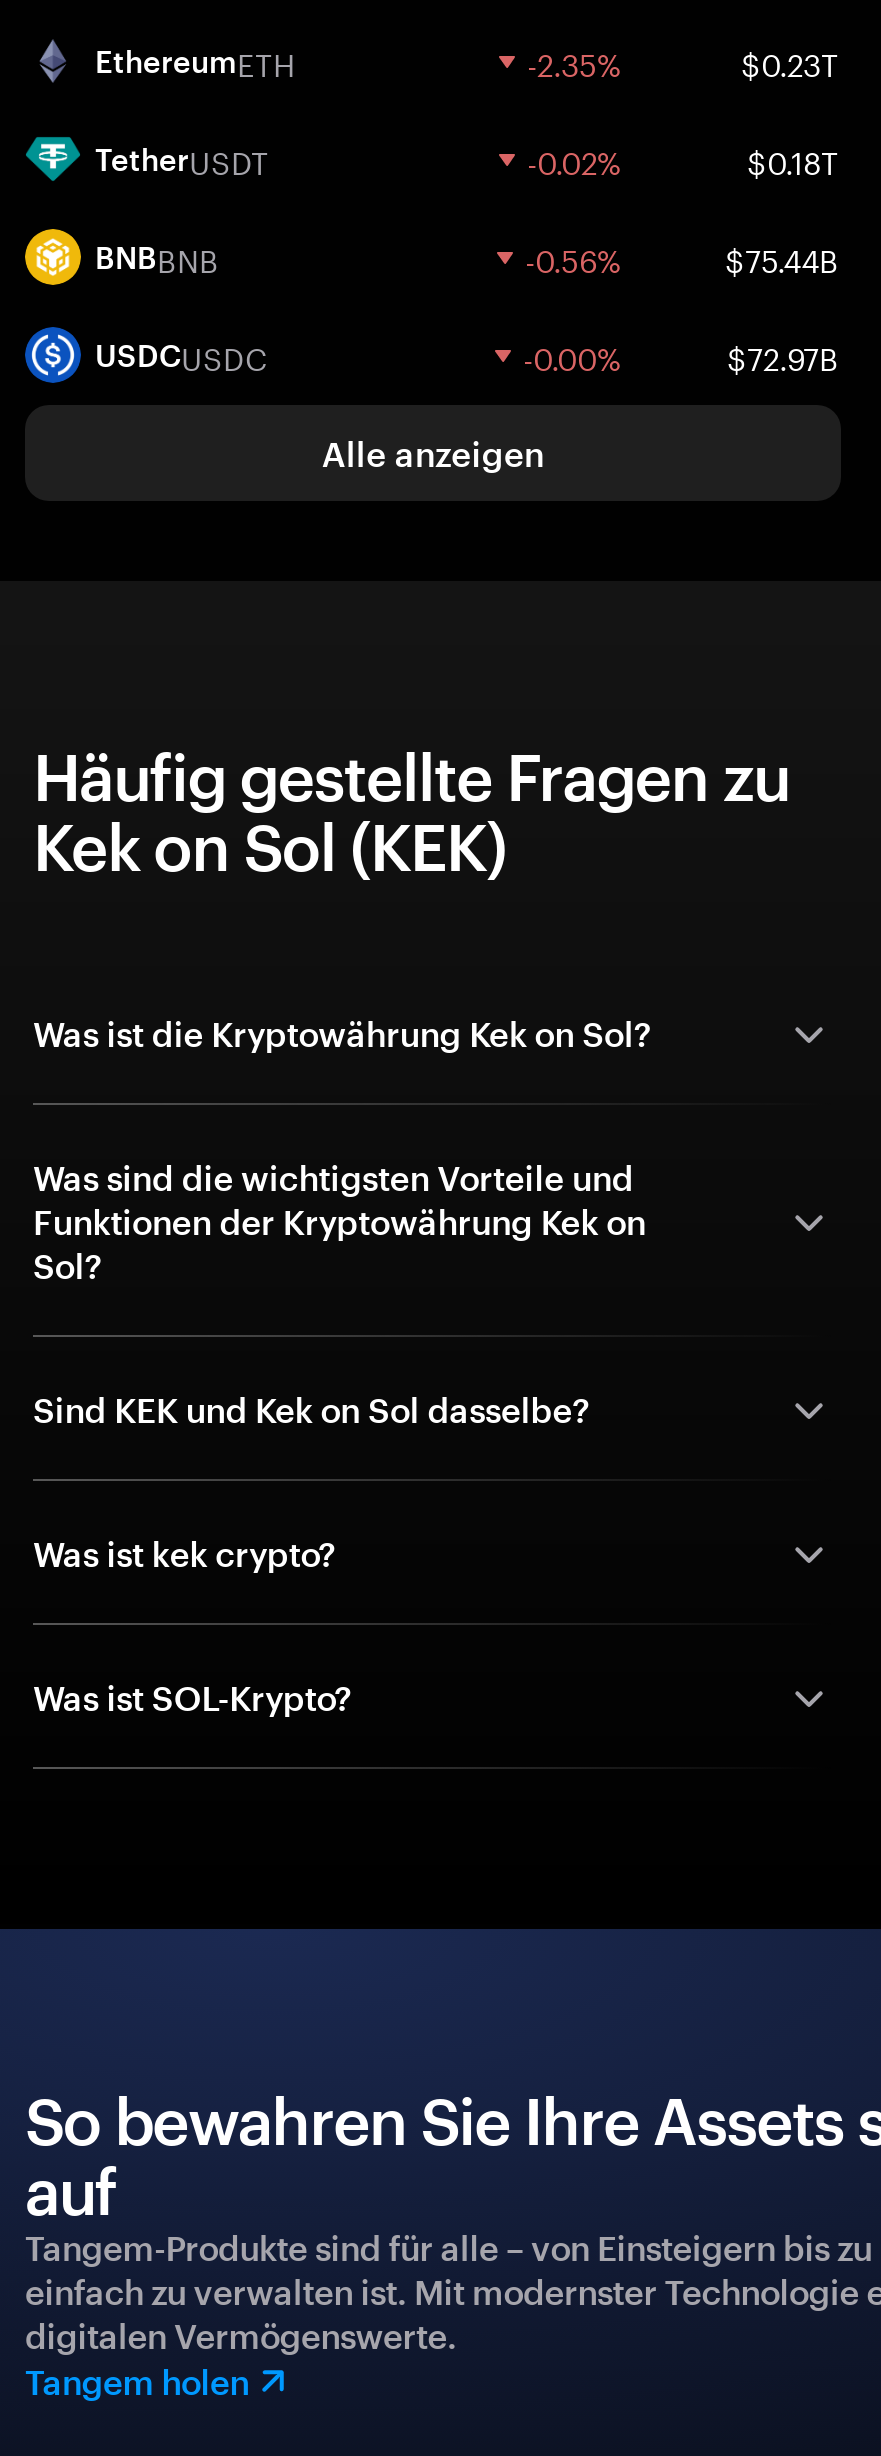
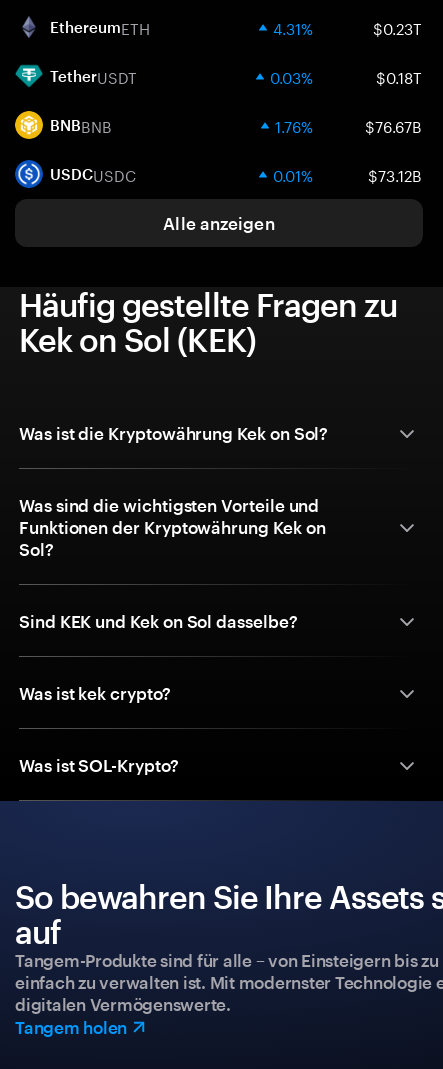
[527,36,621,84] -2.35% -> [273,15,313,39] 4.31%
[527,134,621,182] -0.02% -> [270,64,313,88] 0.03%
[525,232,839,280] -0.56% | $75.44B -> [275,113,422,137] 1.76% | $76.67B
[523,330,839,378] -0.00% | $72.97B -> [273,162,422,186] 0.01% | $73.12B

